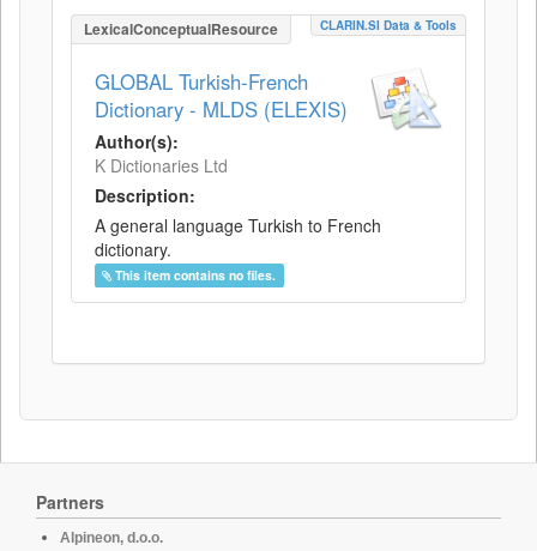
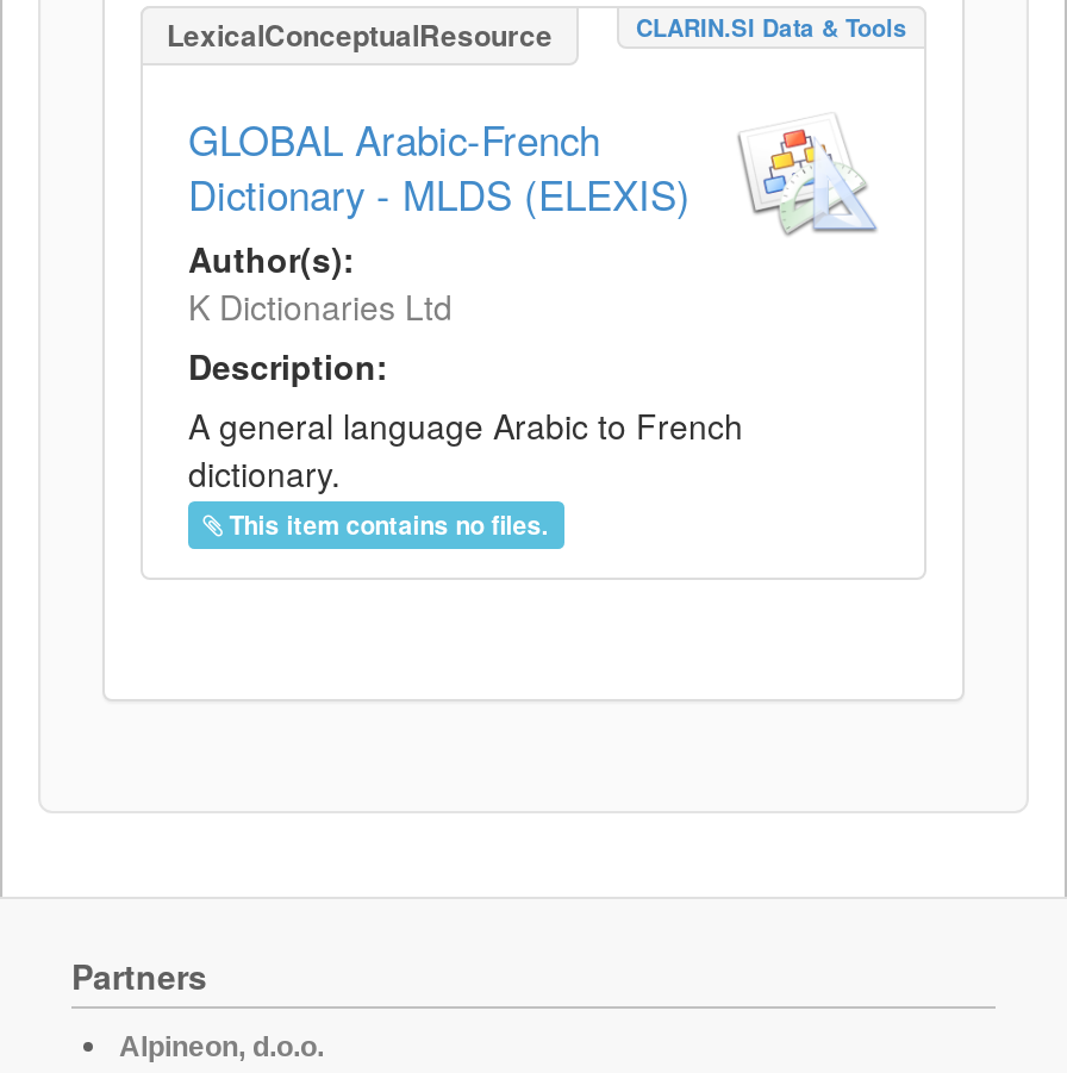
[95,67,308,96] GLOBAL Turkish-French -> [188,111,600,168] GLOBAL Arabic-French
[95,213,381,237] A general language Turkish to French -> [188,401,743,449] A general language Arabic to French

